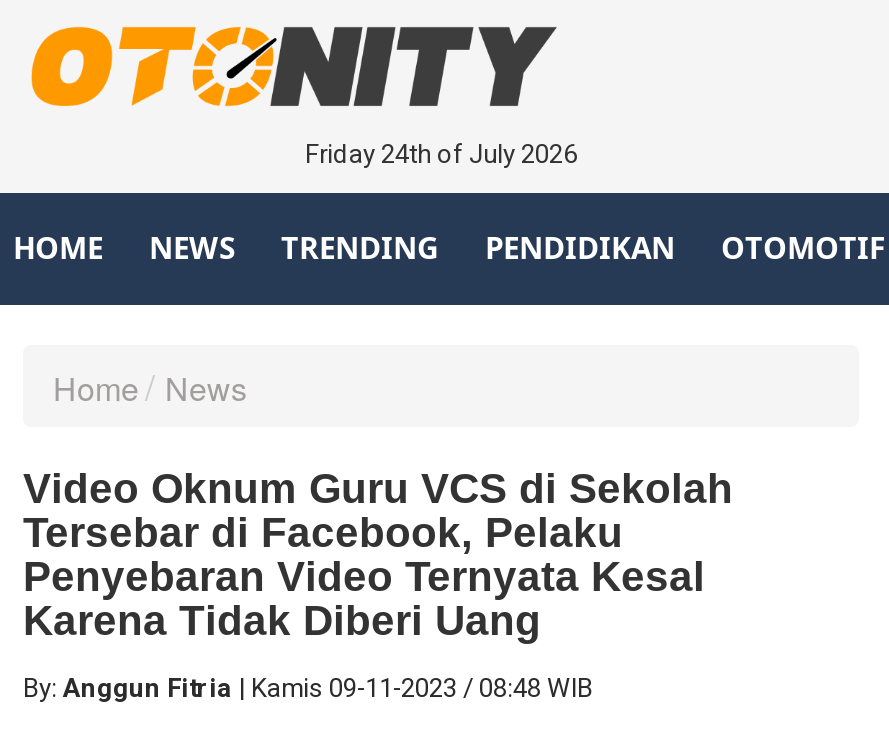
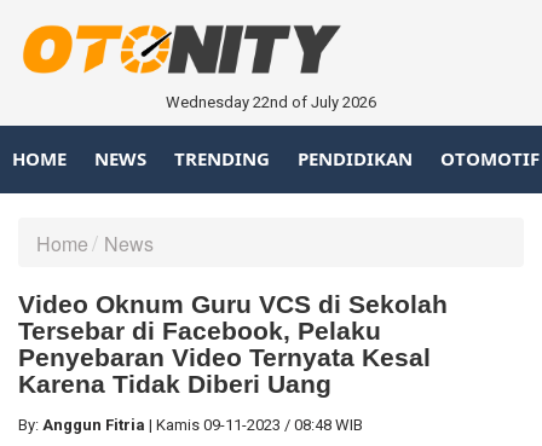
[305,139,577,169] Friday 24th of July 2026 -> [166,93,376,111] Wednesday 22nd of July 2026

